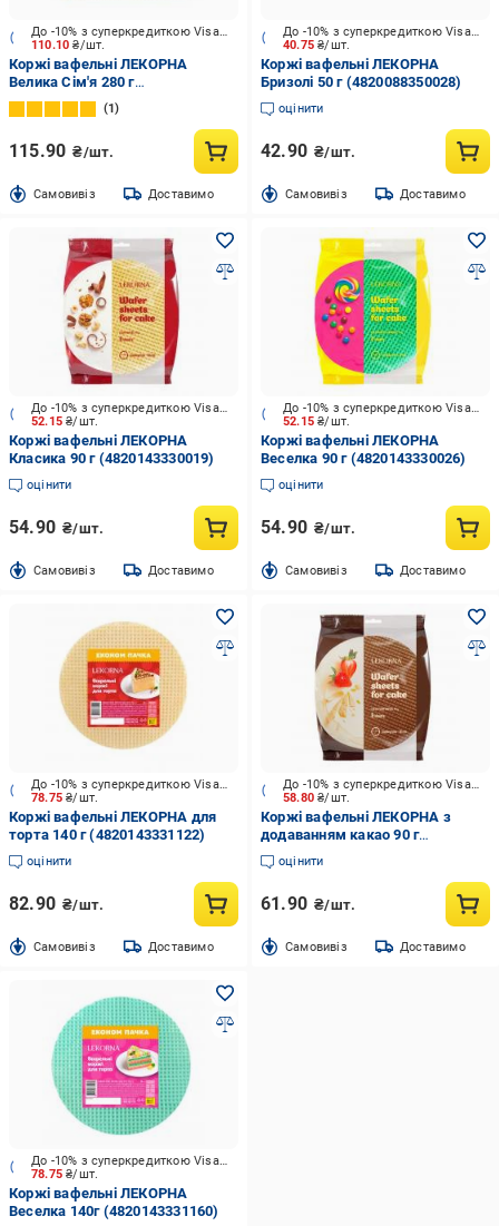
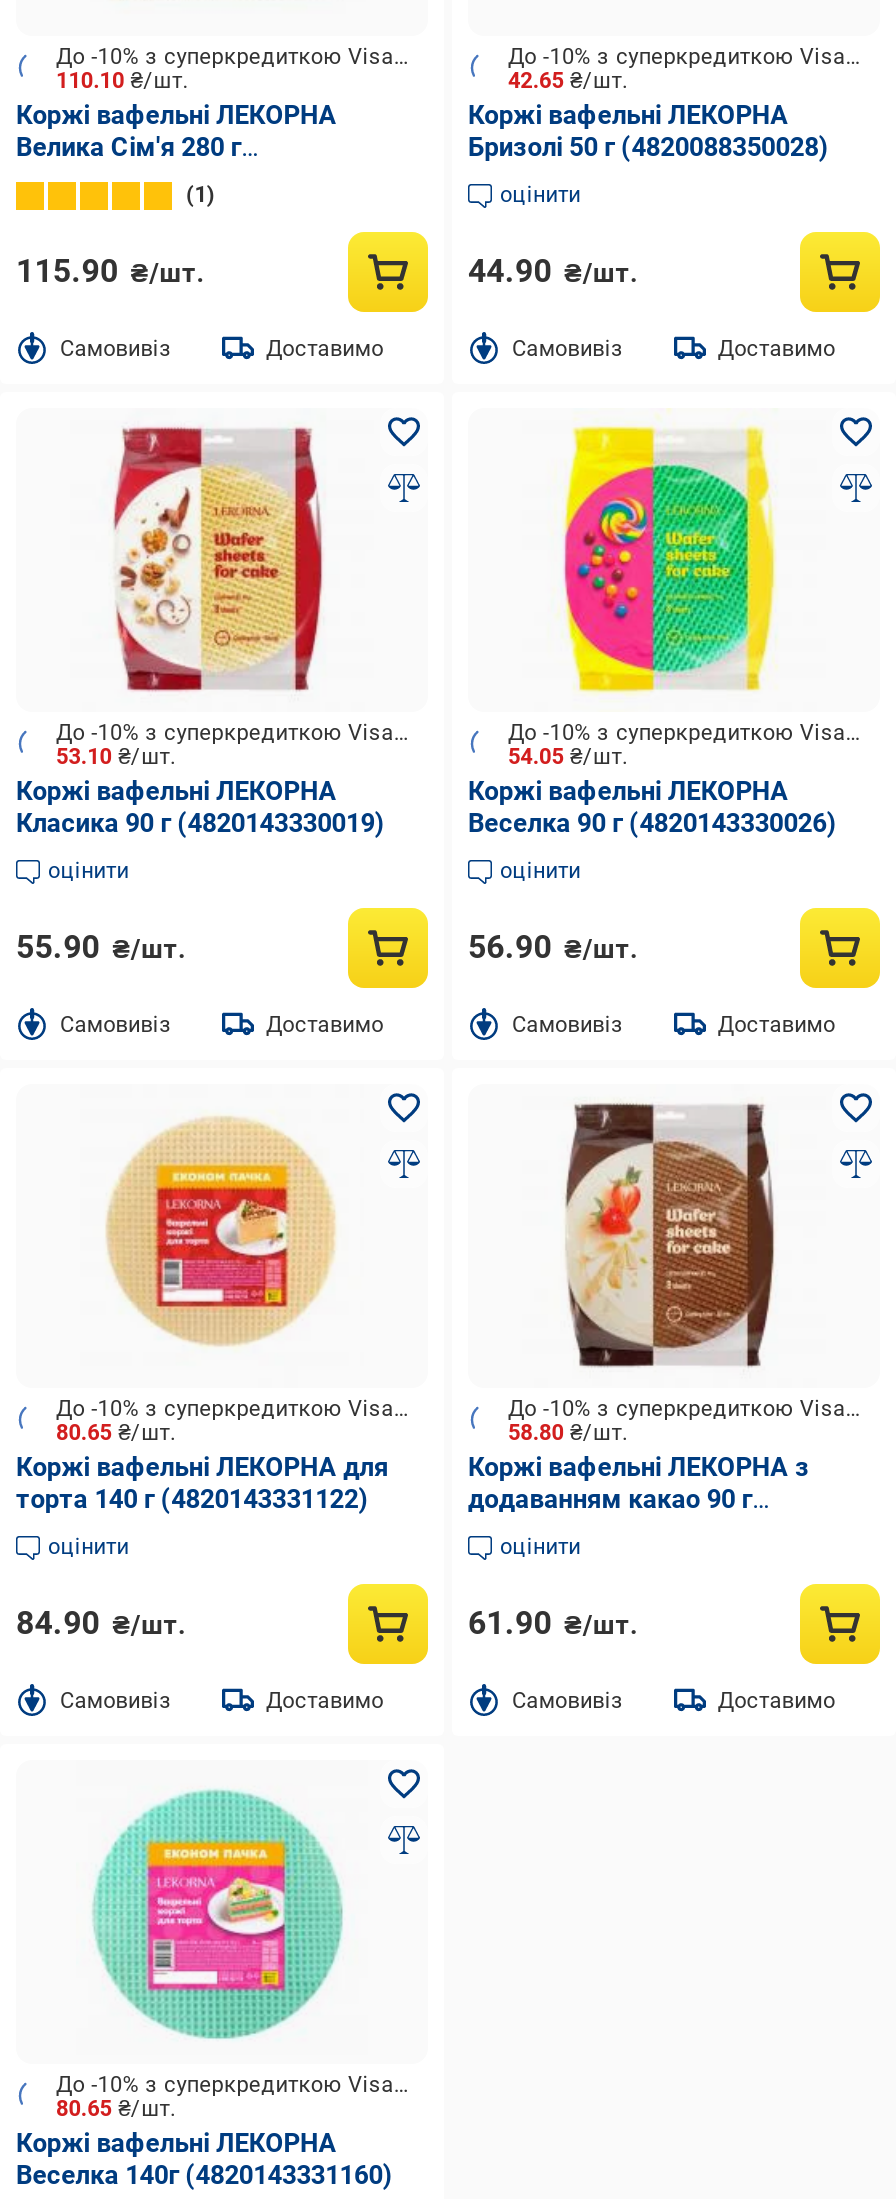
[283,37,350,52] 40.75 ₴/шт. -> [508,67,628,93] 42.65 ₴/шт.
[261,140,355,161] 42.90 ₴/шт. -> [468,252,638,290] 44.90 ₴/шт.
[31,414,98,428] 52.15 ₴/шт. -> [56,743,176,769] 53.10 ₴/шт.
[283,414,350,428] 52.15 ₴/шт. -> [508,743,628,769] 54.05 ₴/шт.
[9,517,104,538] 54.90 ₴/шт. -> [16,928,186,966] 55.90 ₴/шт.
[261,517,355,538] 54.90 ₴/шт. -> [468,928,638,966] 56.90 ₴/шт.
[31,790,98,805] 78.75 ₴/шт. -> [56,1419,176,1445] 80.65 ₴/шт.
[9,893,104,914] 82.90 ₴/шт. -> [16,1604,186,1642] 84.90 ₴/шт.
[31,1166,98,1181] 78.75 ₴/шт. -> [56,2095,176,2121] 80.65 ₴/шт.

